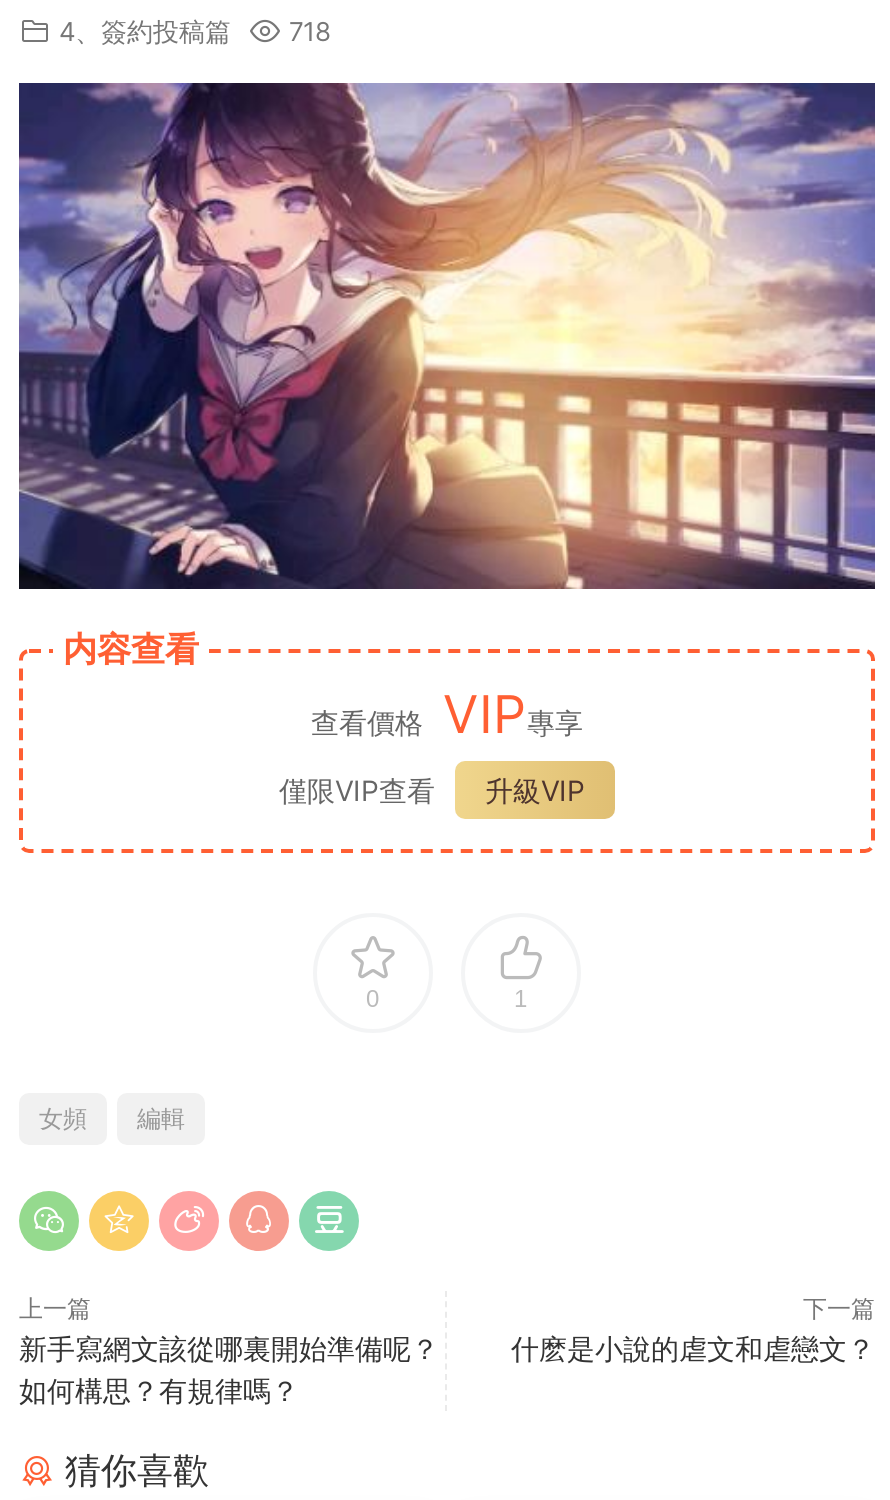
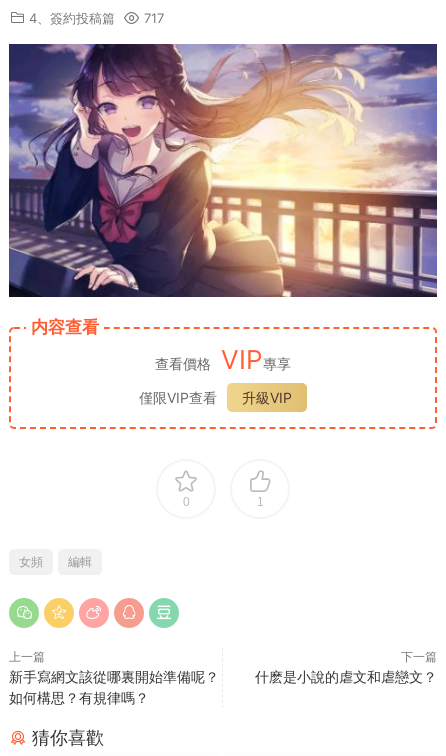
[59,15,331,47] 4、簽約投稿篇 718 -> [29,10,164,26] 4、簽約投稿篇 717

